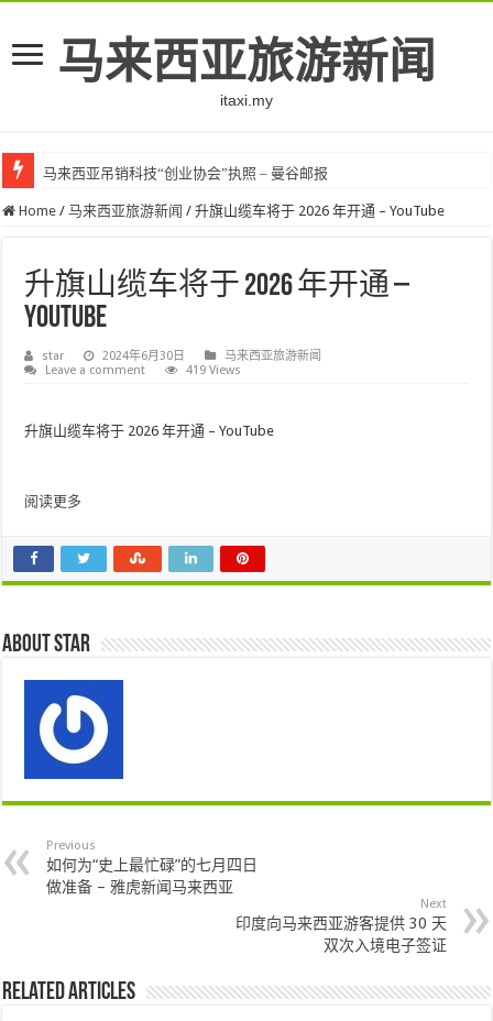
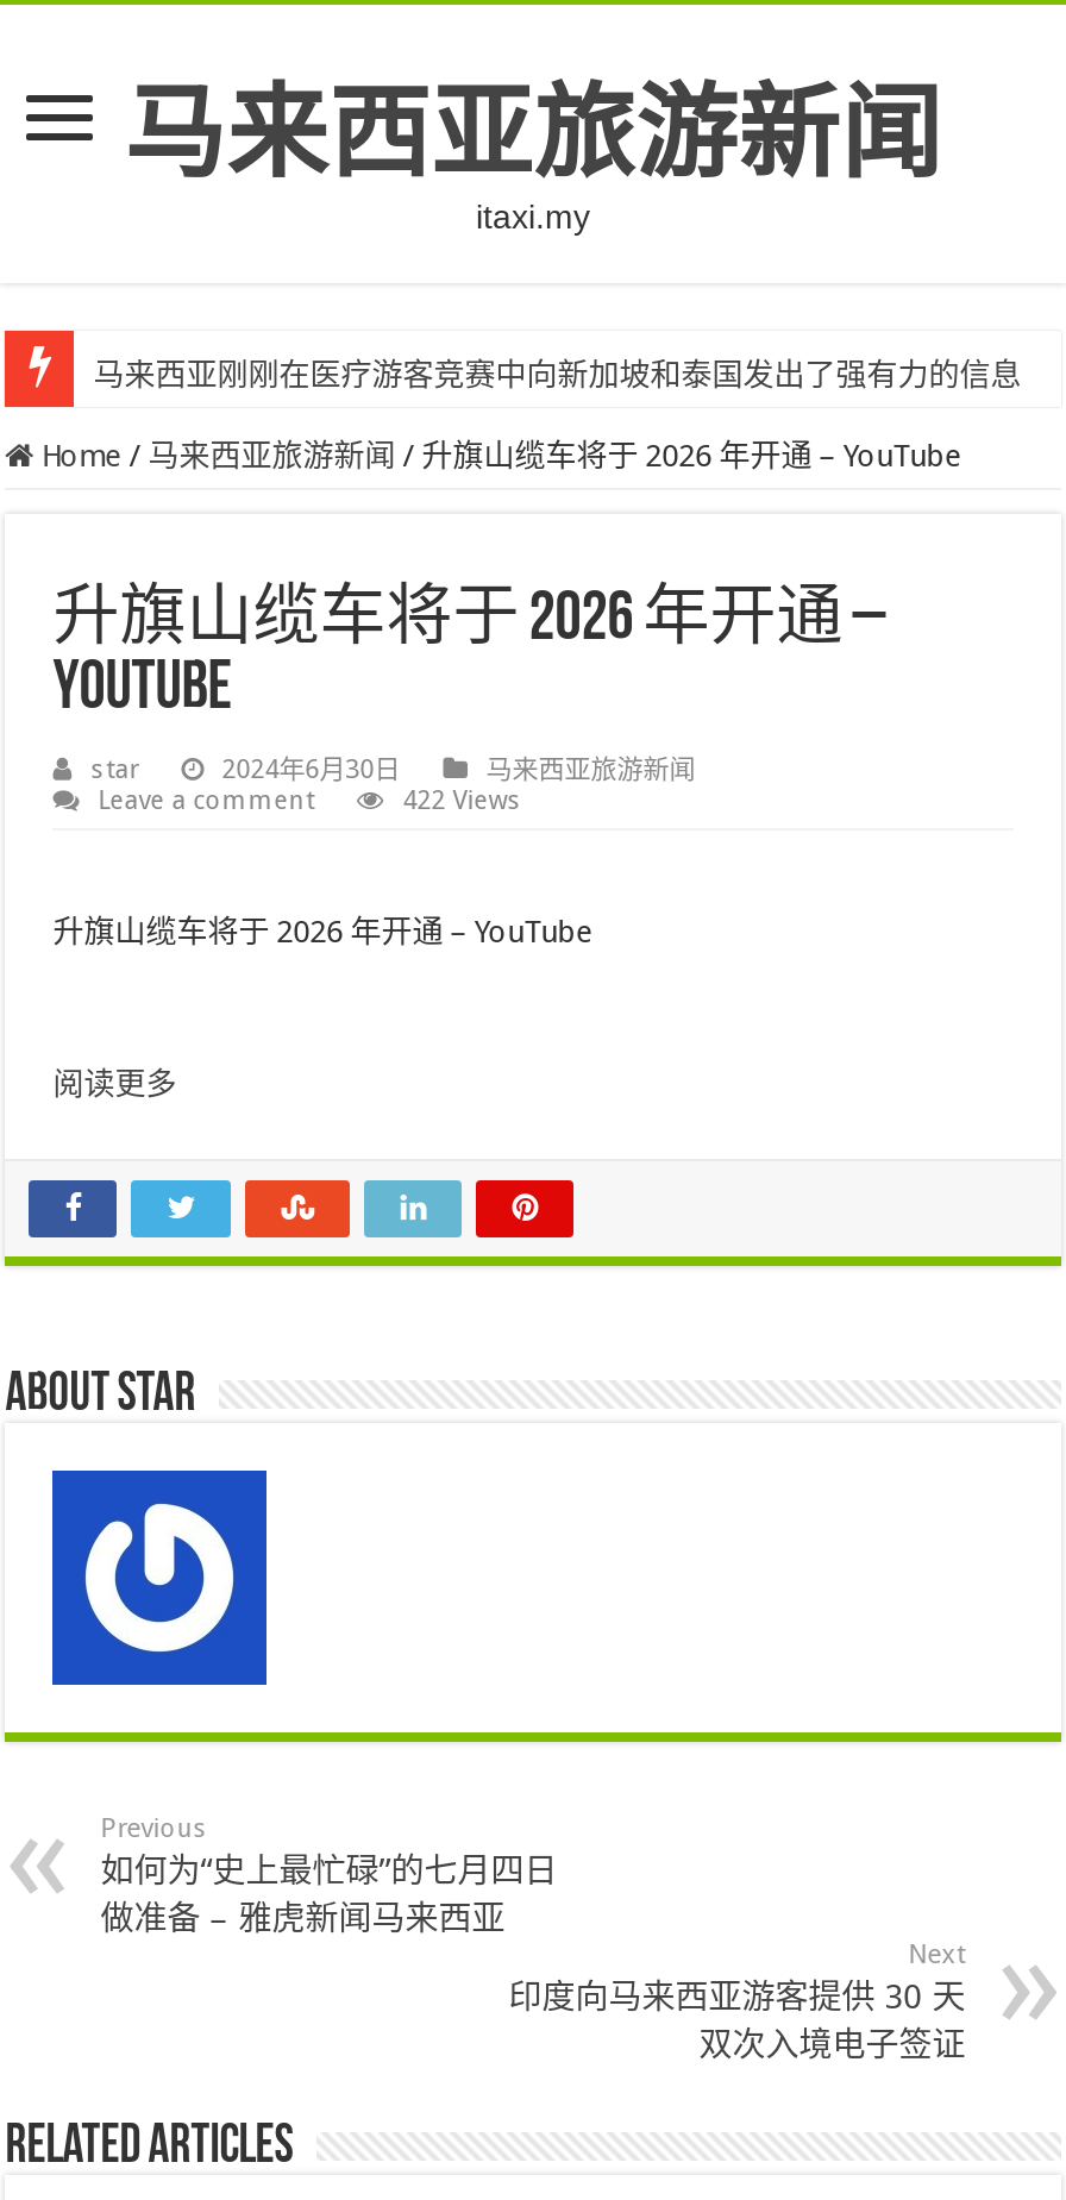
[43,165,328,182] 马来西亚吊销科技“创业协会”执照 – 曼谷邮报 -> [93,357,1021,393] 马来西亚刚刚在医疗游客竞赛中向新加坡和泰国发出了强有力的信息
[186,363,241,377] 419 Views -> [403,785,522,816] 422 Views

